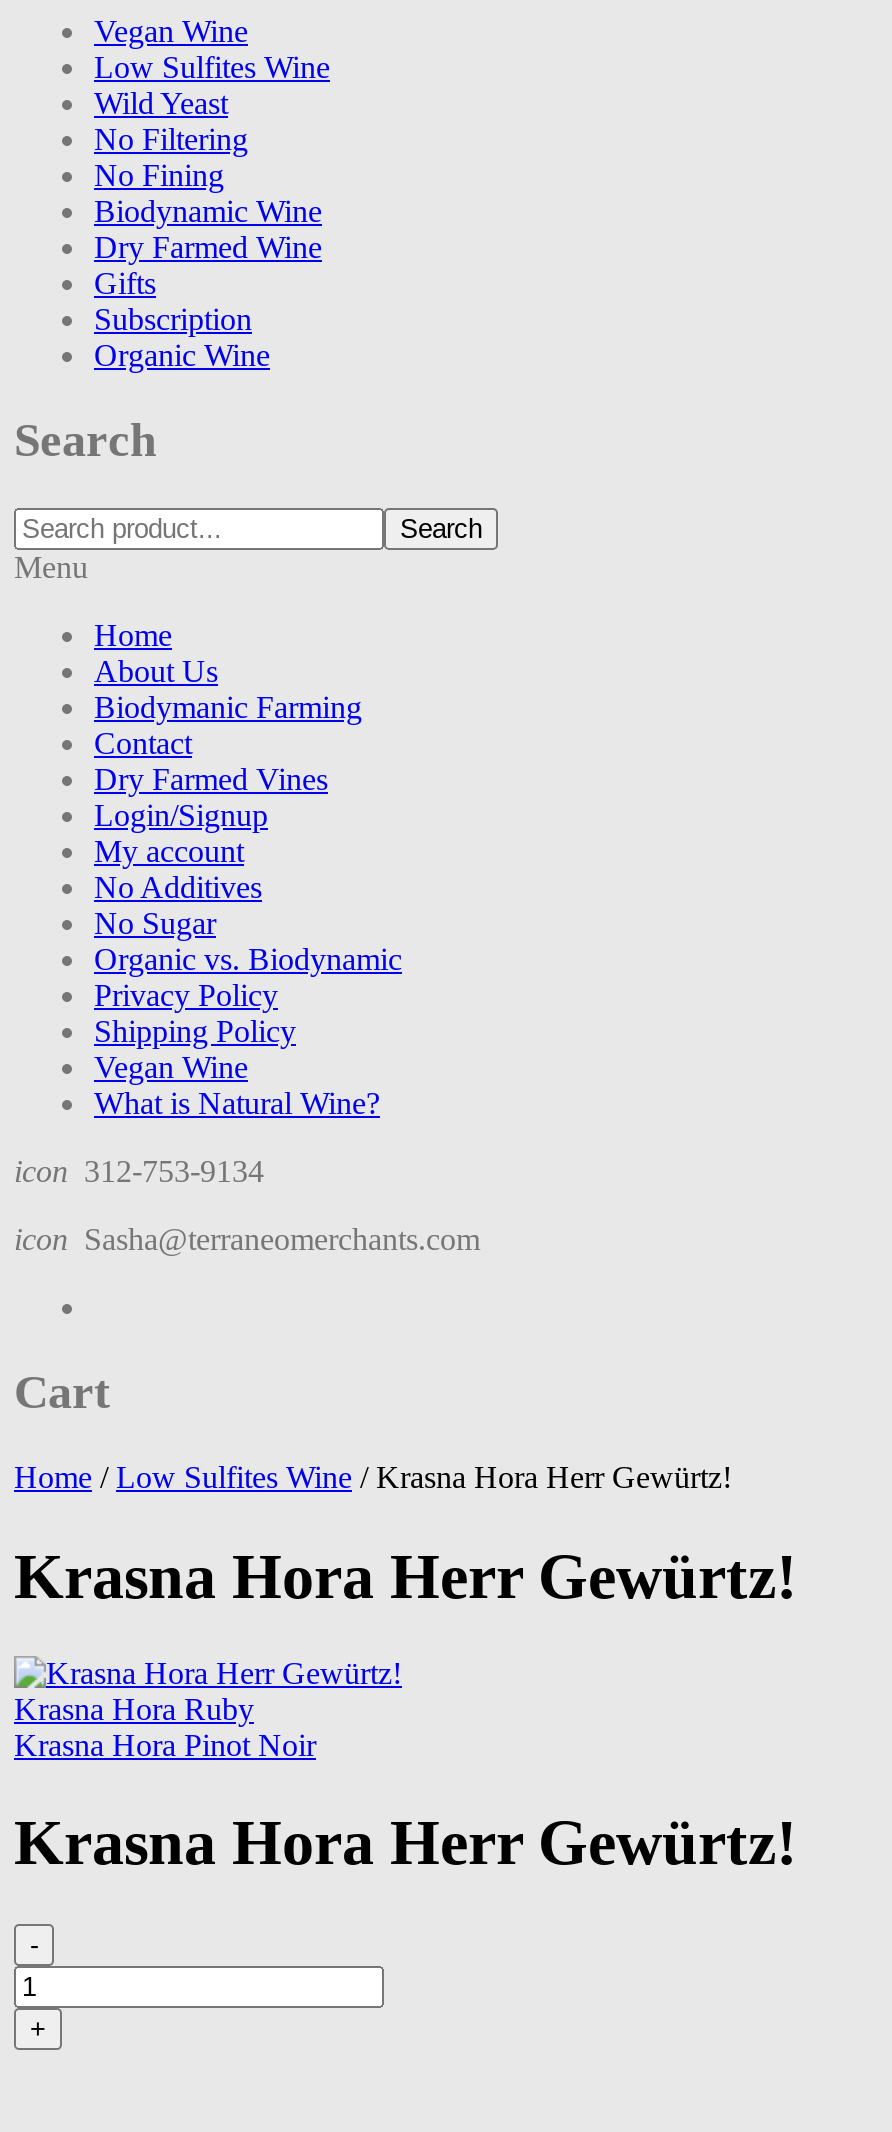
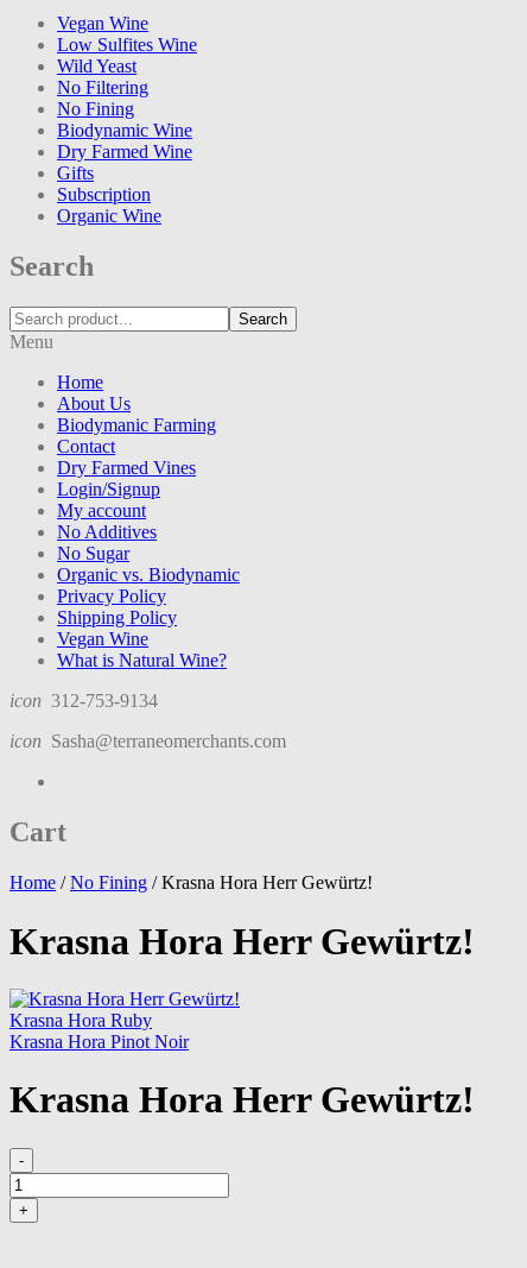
[14,1460,732,1494] Home / Low Sulfites Wine / Krasna Hora Herr Gewürtz! -> [9,872,373,893] Home / No Fining / Krasna Hora Herr Gewürtz!

